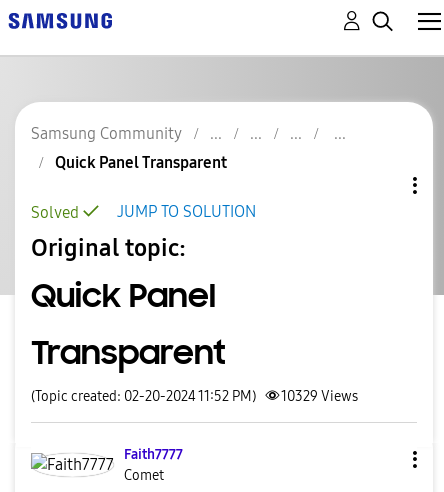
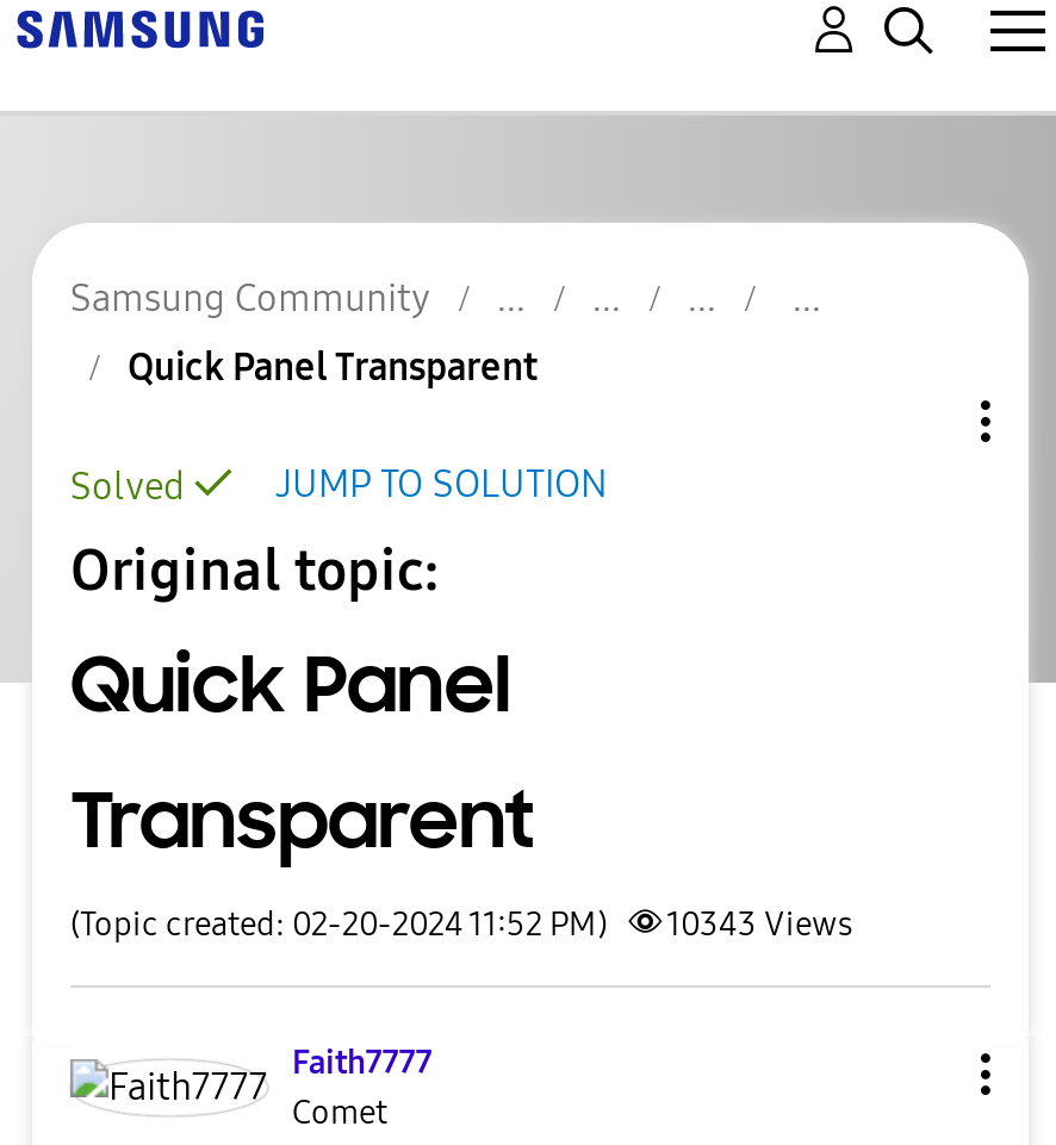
[31,388,358,405] (Topic created: 02-20-2024 11:52 PM) 10329 Views -> [70,904,852,945] (Topic created: 02-20-2024 11:52 PM) 10343 Views

